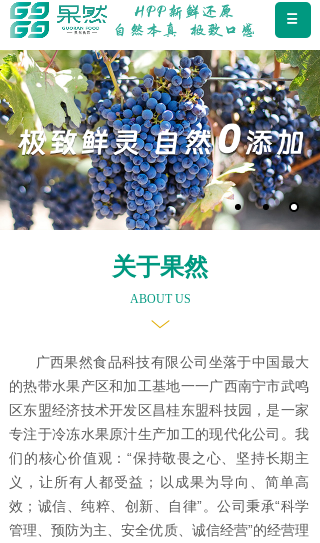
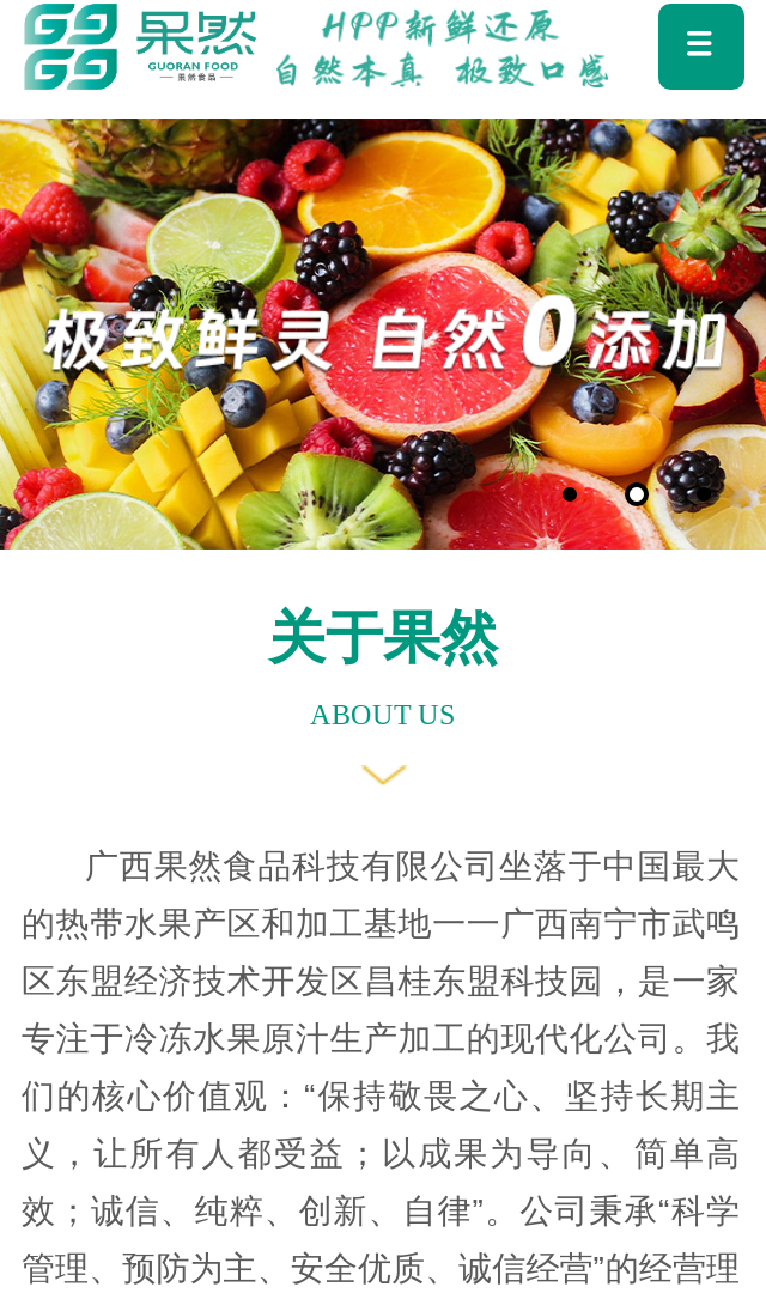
[3,49,317,231] [image] -> [7,116,759,552] [image]

